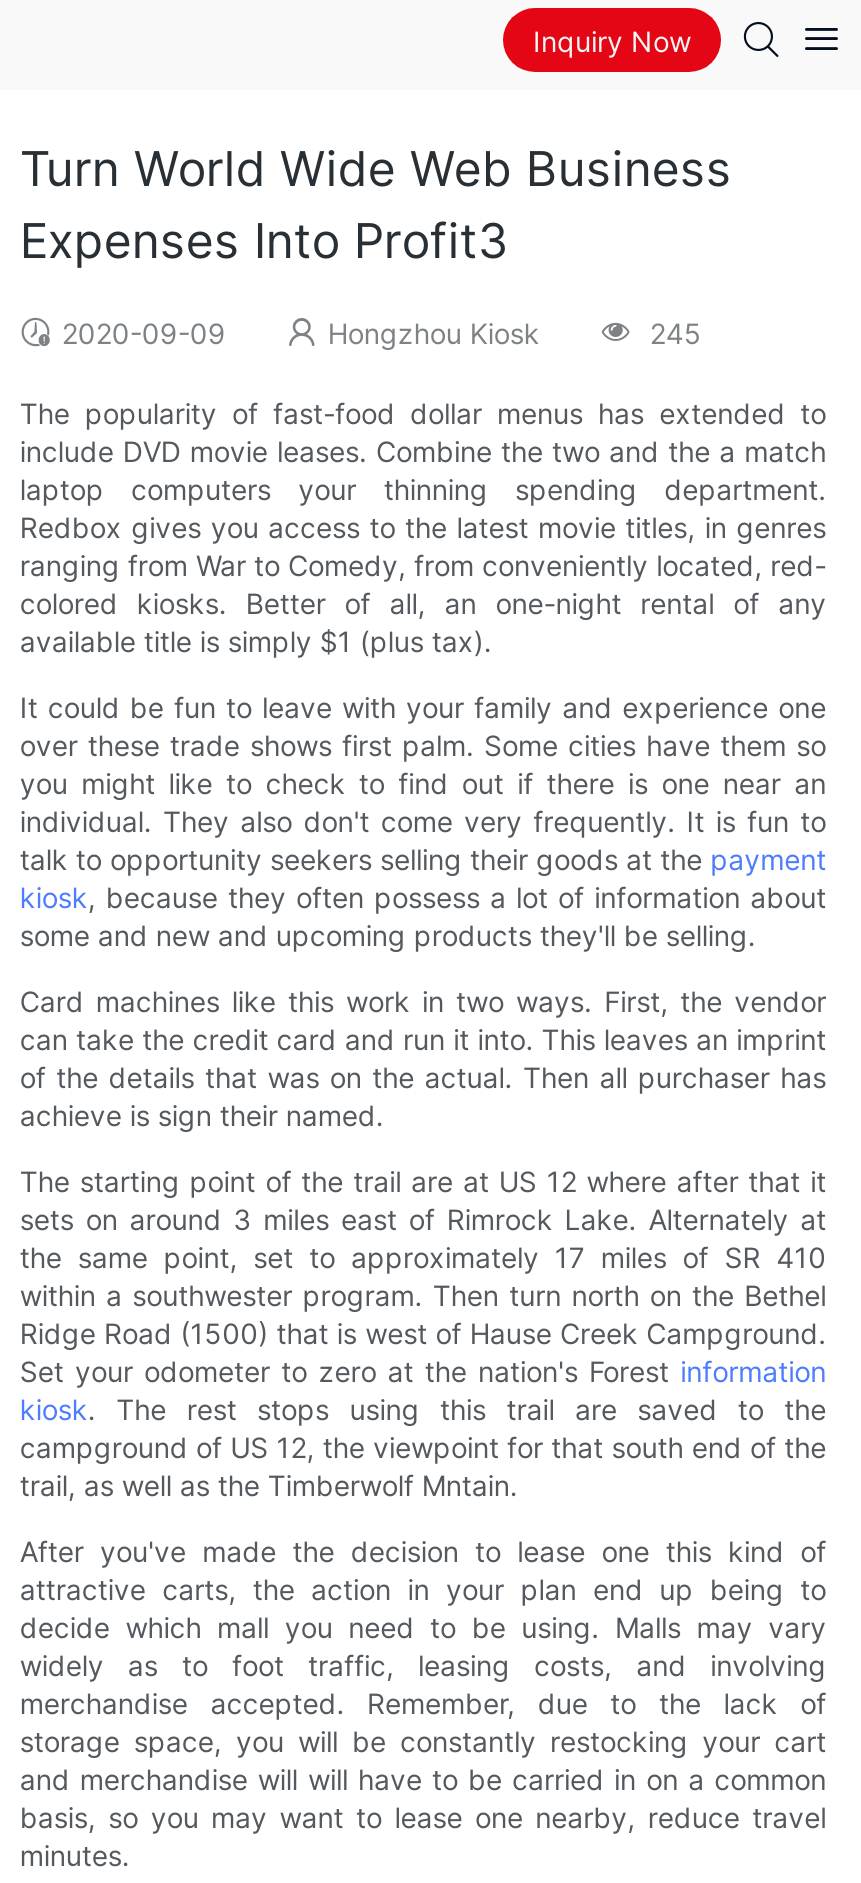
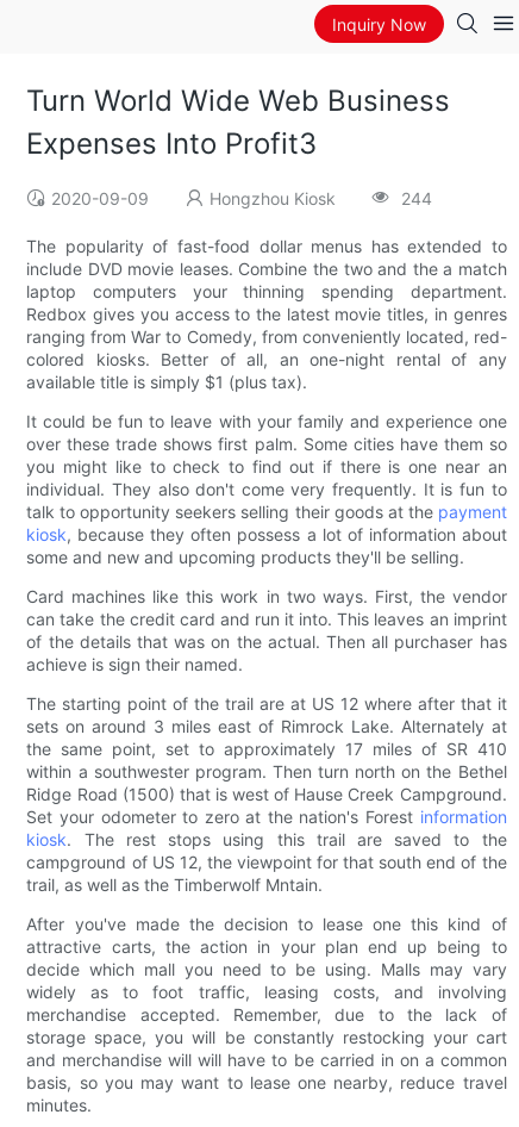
[650,317,702,351] 245 -> [402,189,433,209] 244

